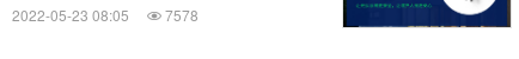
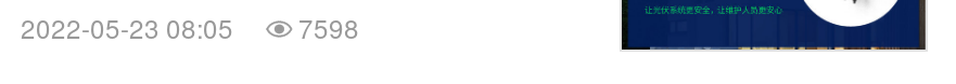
[12,5,199,25] 2022-05-23 08:05 7578 -> [21,9,359,45] 2022-05-23 08:05 7598

